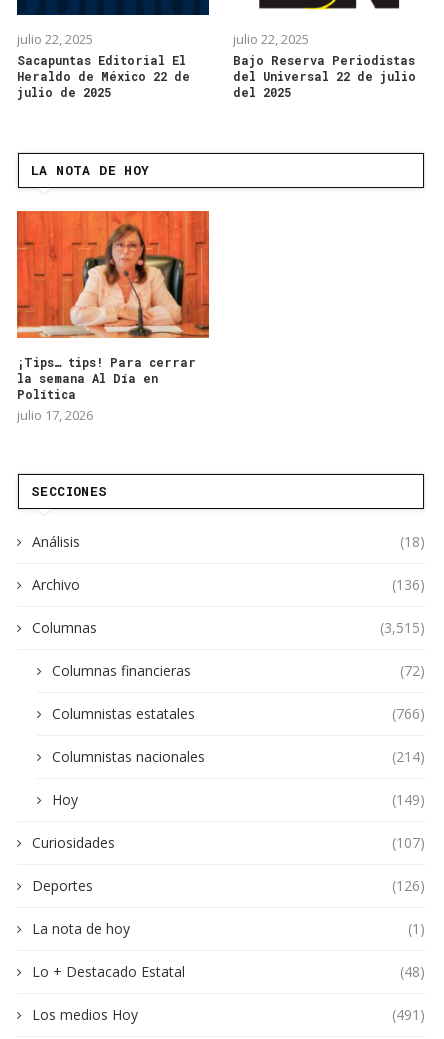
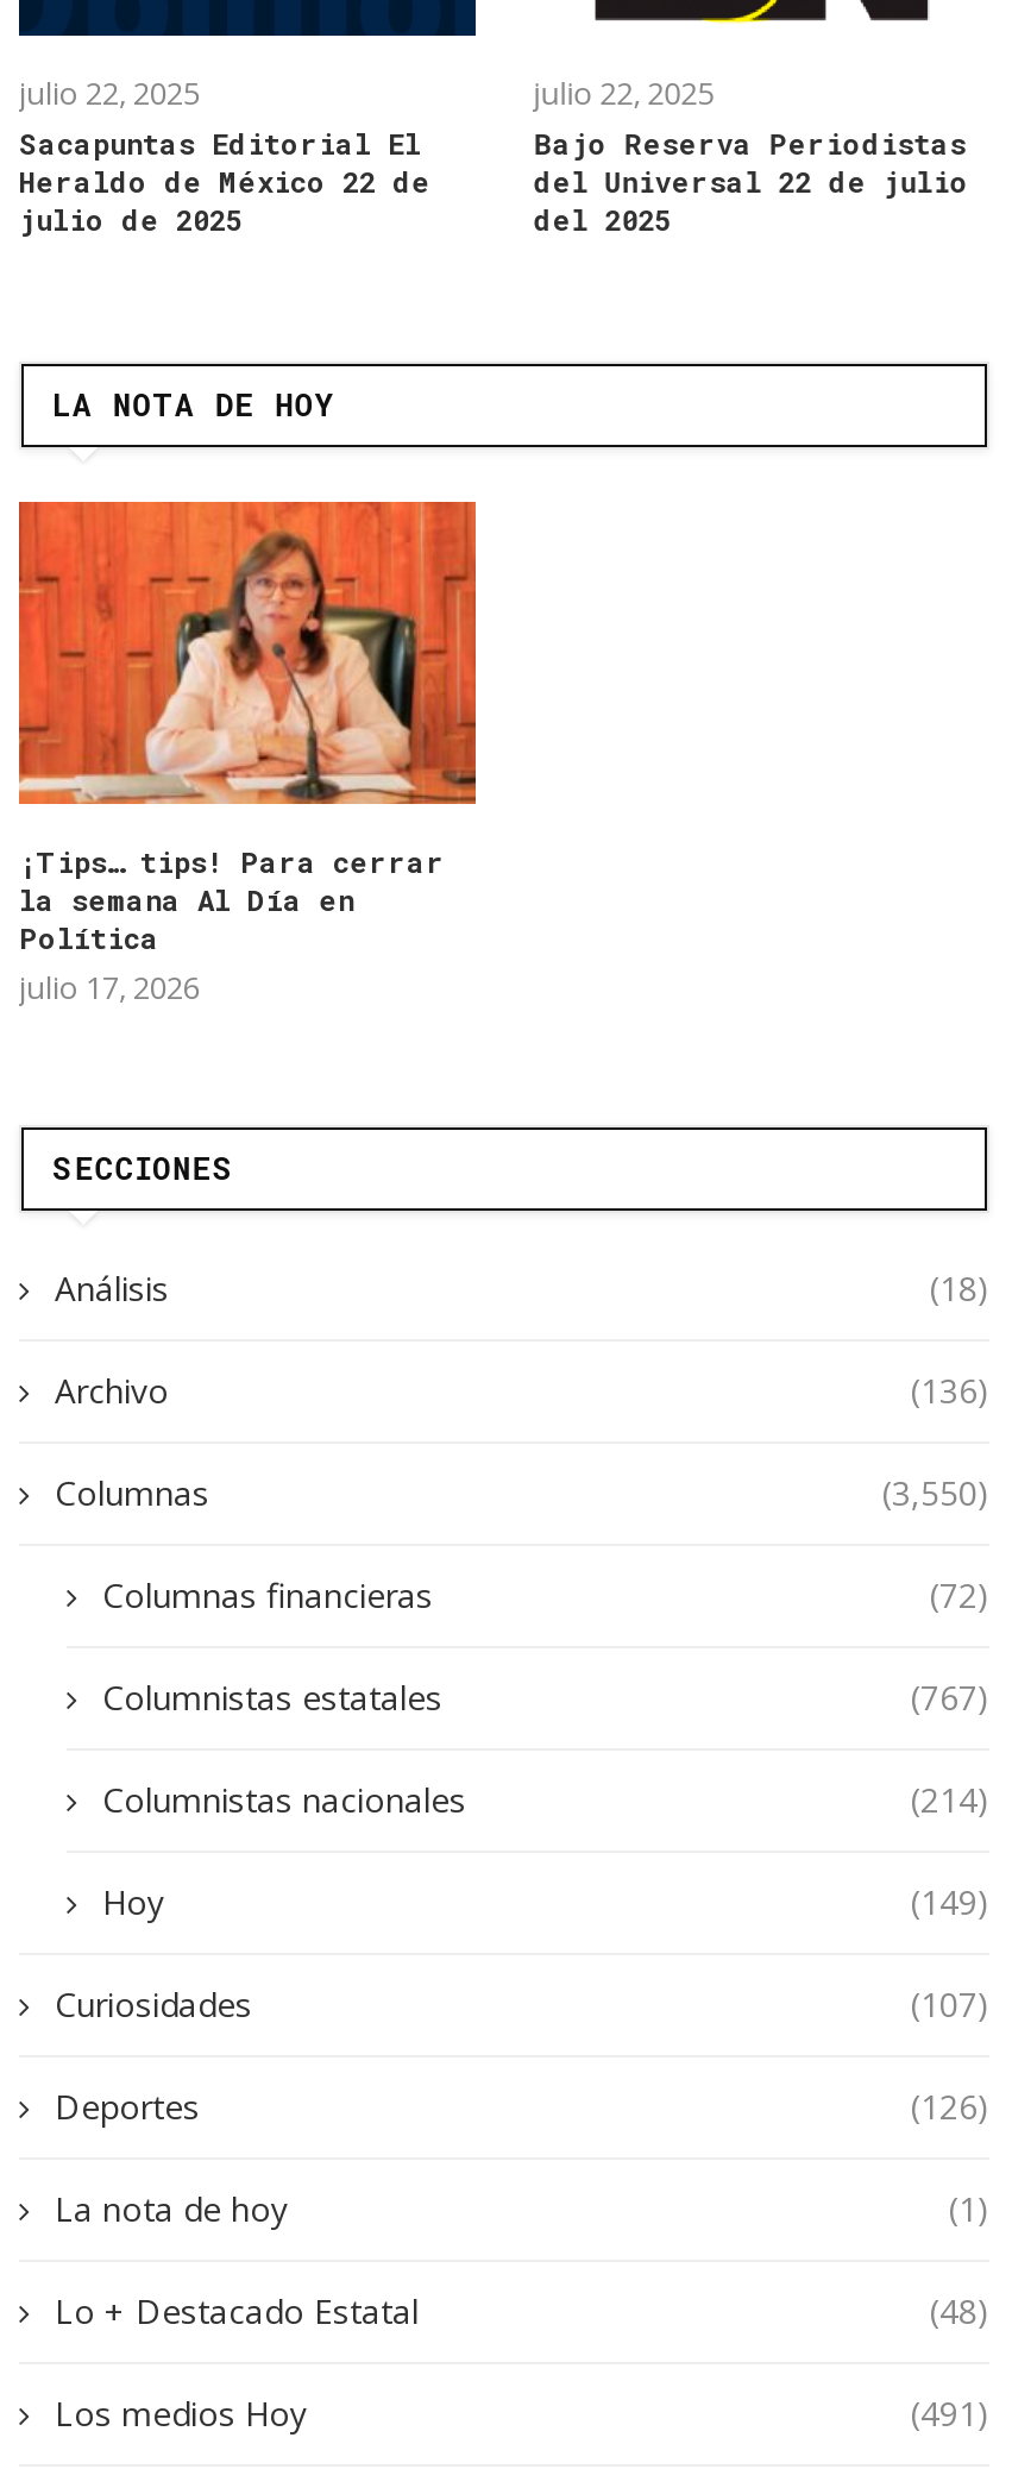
[380,618,425,637] (3,515) -> [882,1471,989,1516] (3,550)
[392,704,425,723] (766) -> [911,1675,989,1721] (767)

